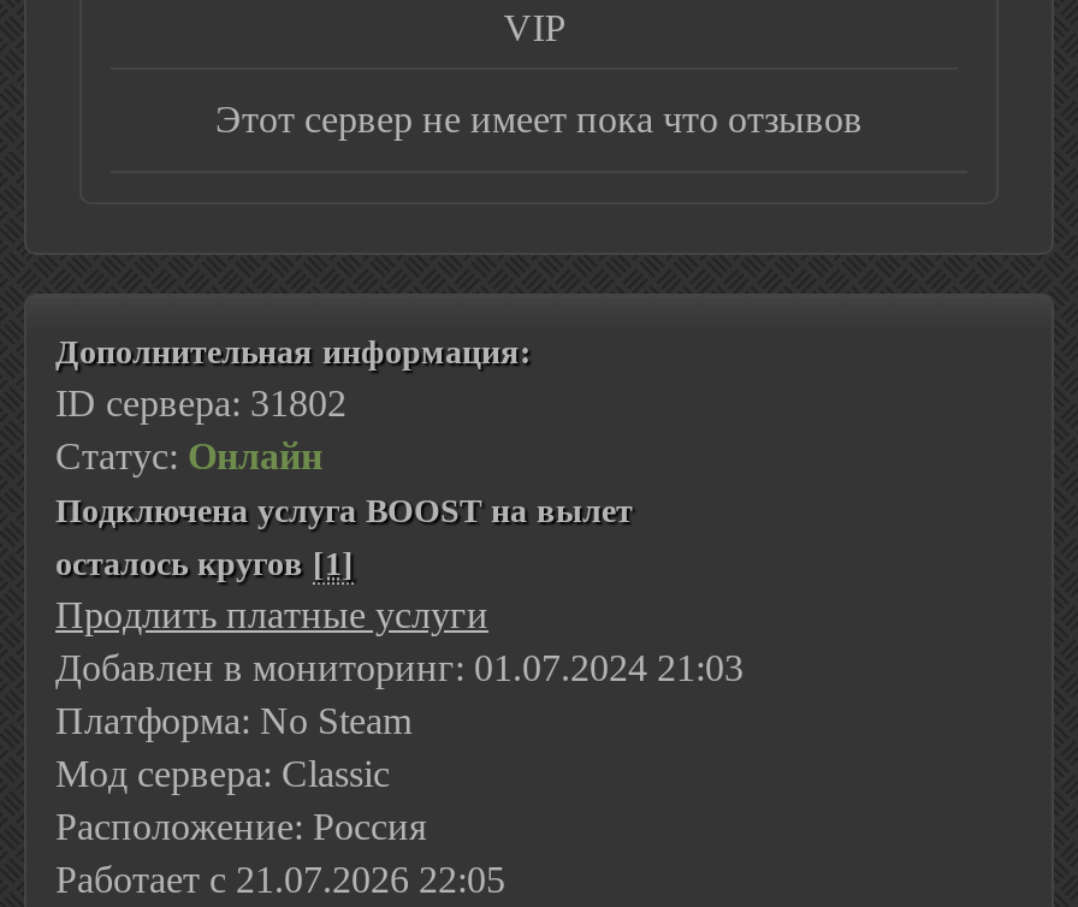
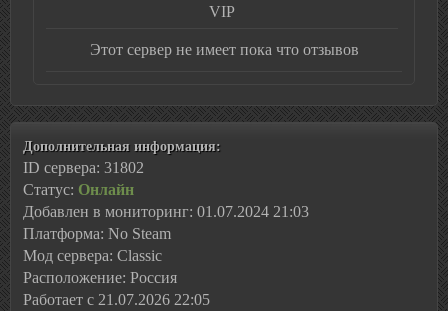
[55,494,633,636] Подключена услуга BOOST на вылет | осталось кругов [1] | Продлить платные услуги -> none

